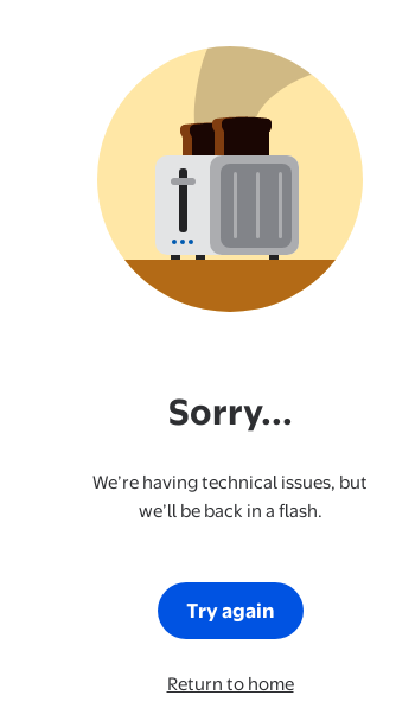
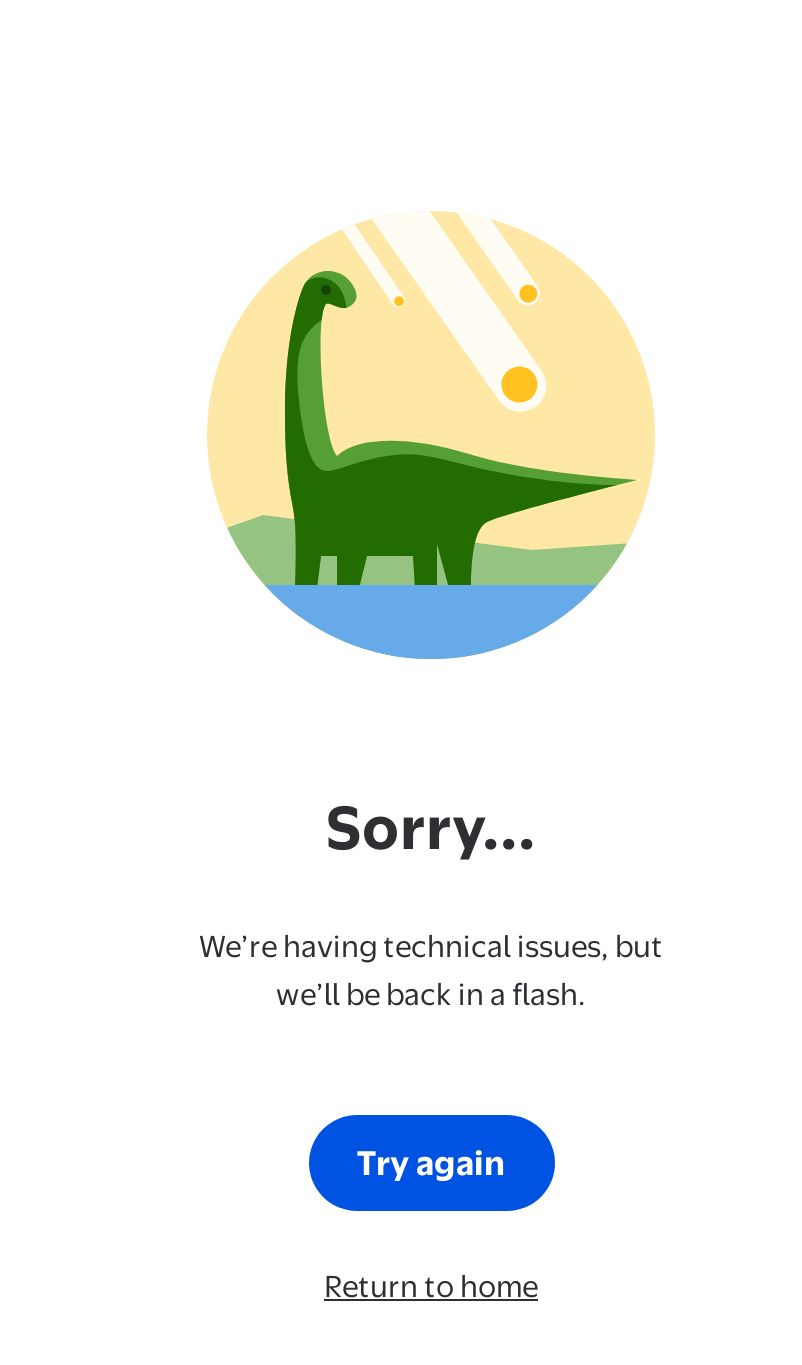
[110,46,347,313] [image] -> [227,213,635,661] [image]

